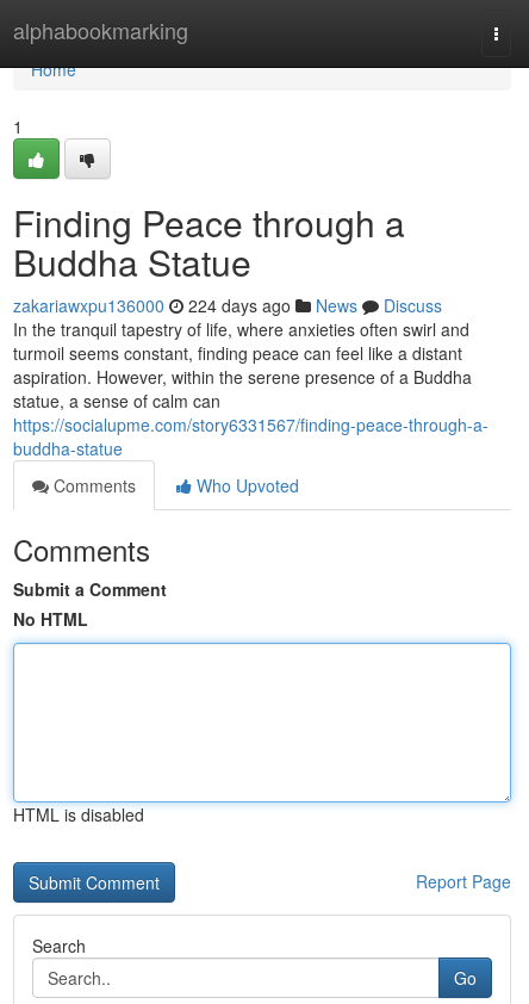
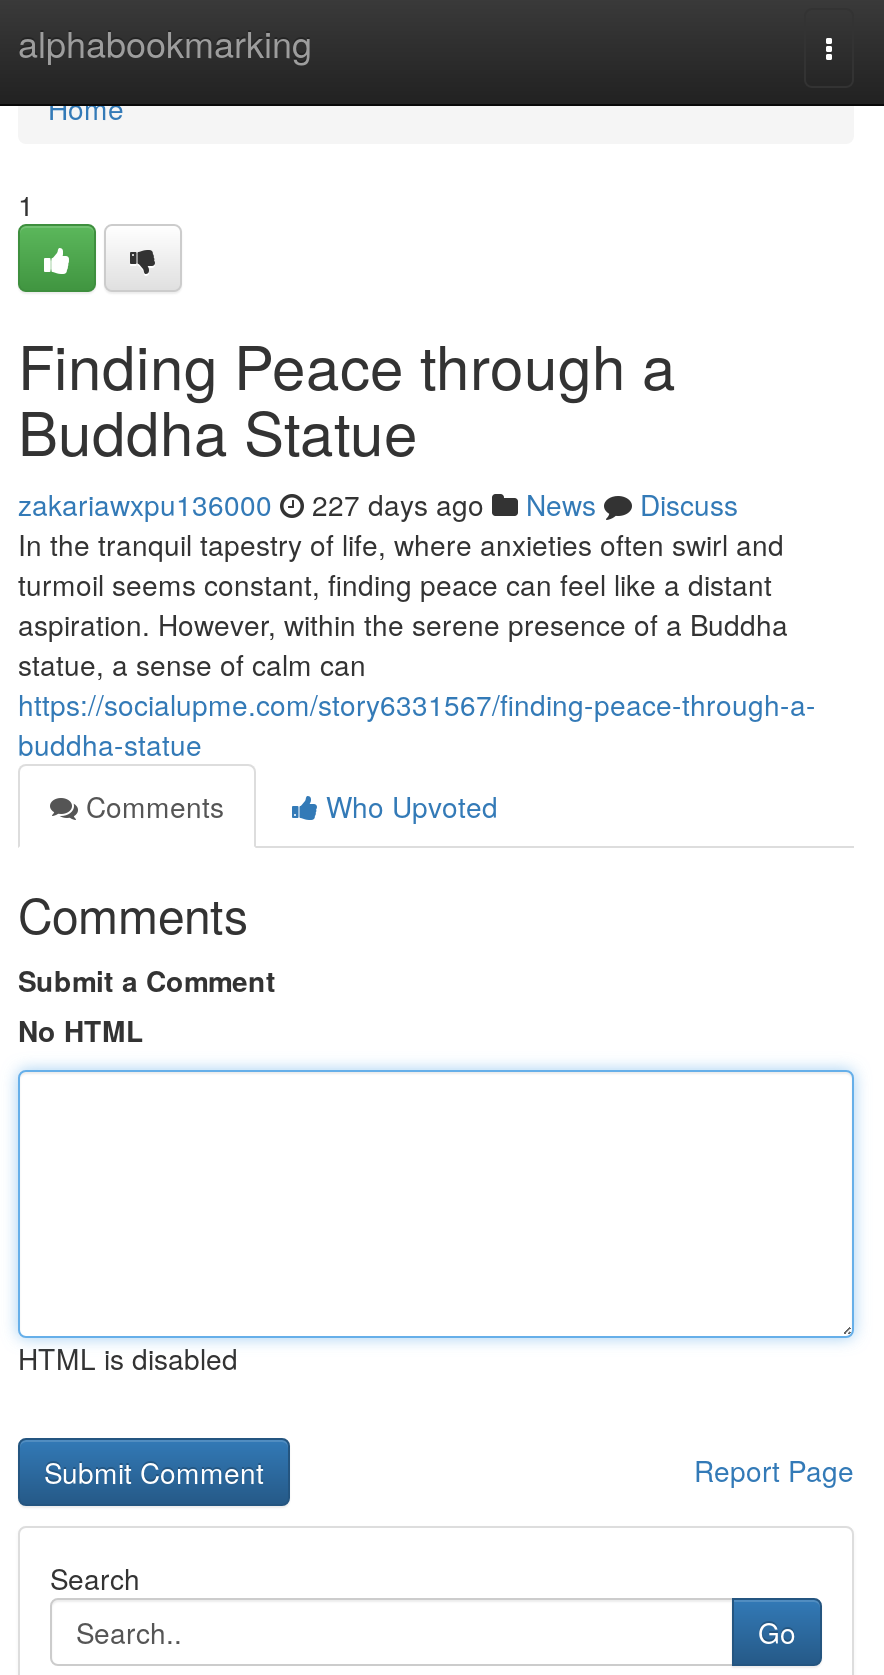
[13,293,442,317] zakariawxpu136000 224 days ago News Discuss -> [18,484,738,524] zakariawxpu136000 227 days ago News Discuss

